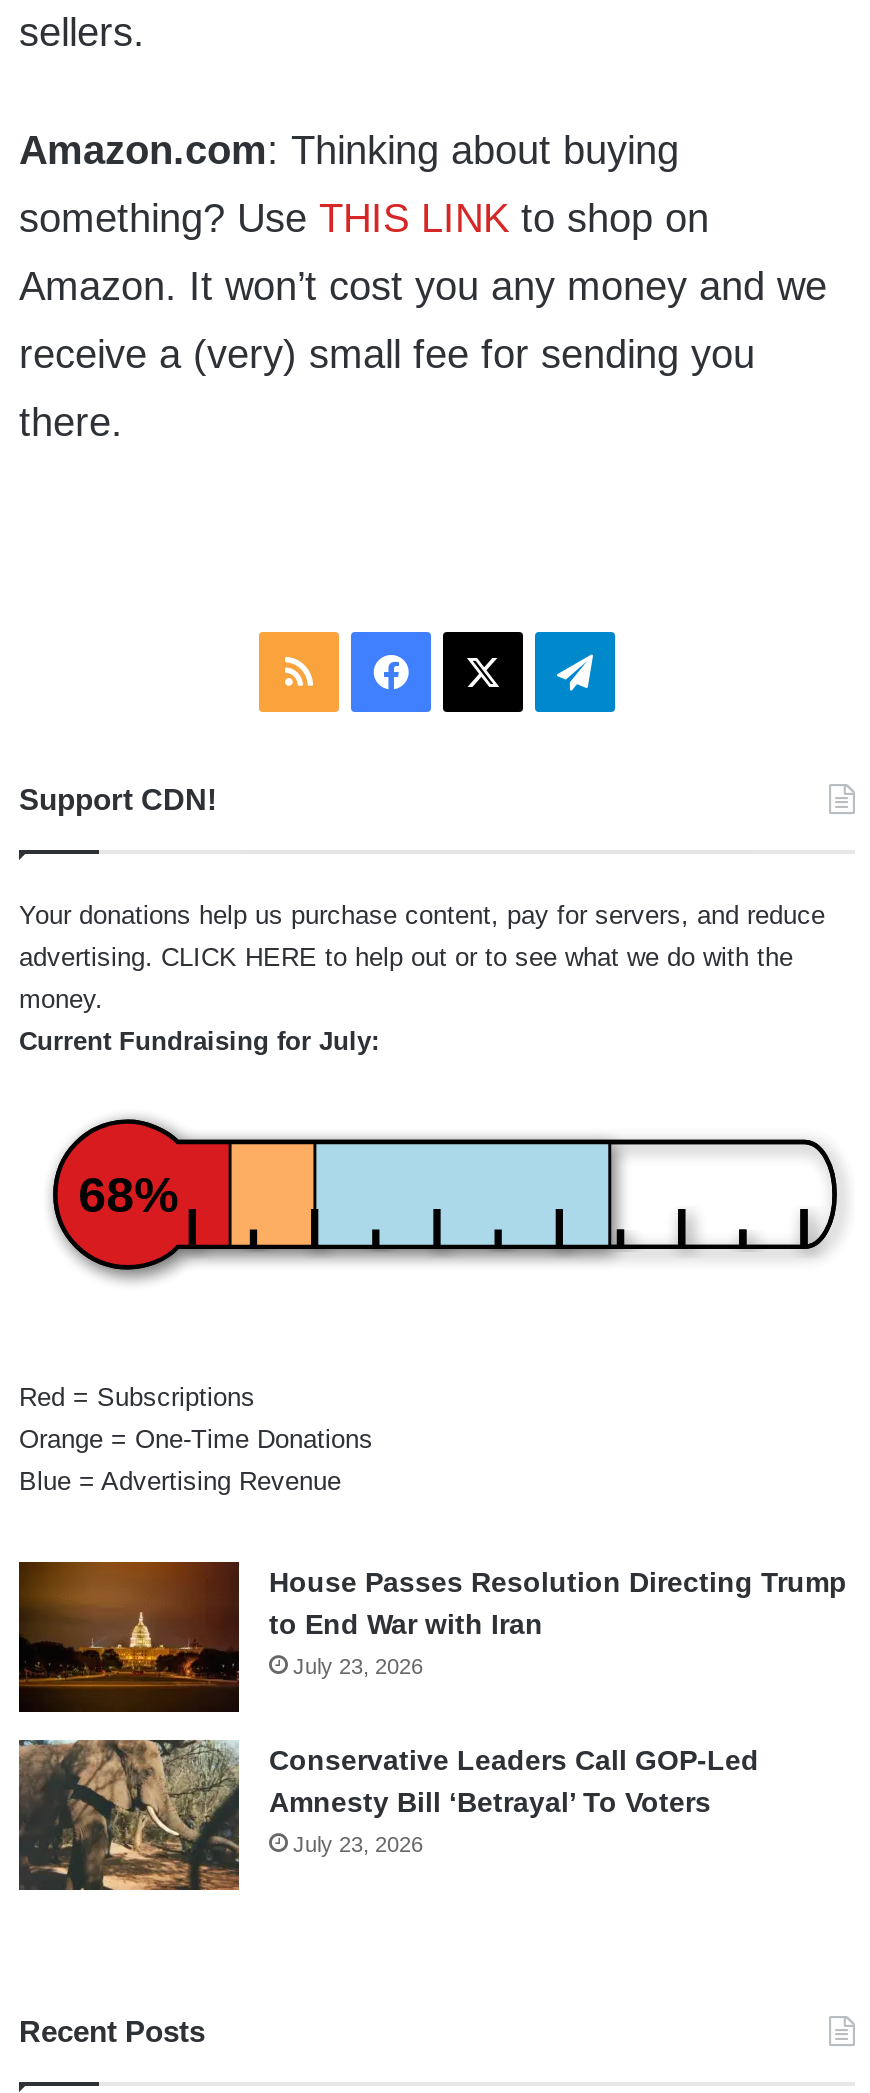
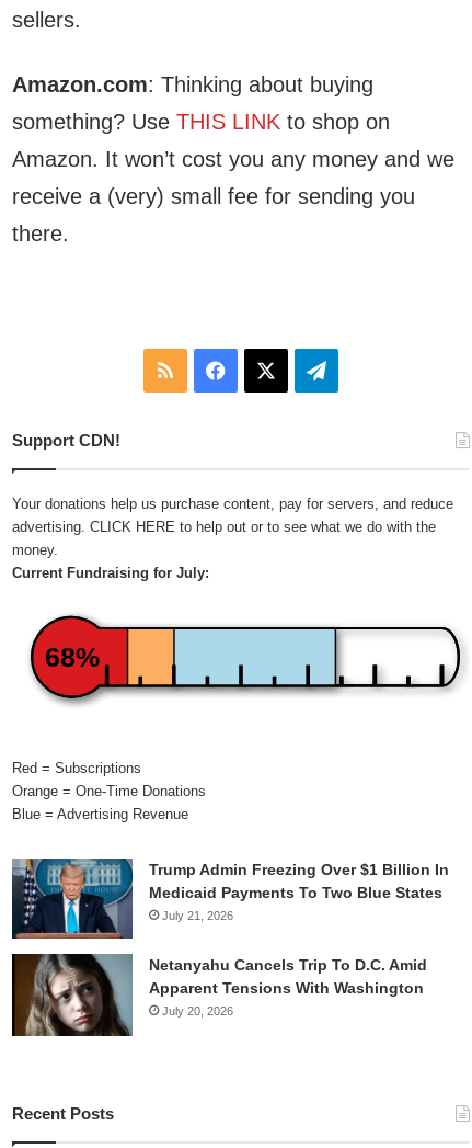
[17,1558,847,1712] [image] | House Passes Resolution Directing Trump | to End War with Iran | July 23, 2026 -> [11,857,449,939] [image] | Trump Admin Freezing Over $1 Billion In | Medicaid Payments To Two Blue States | July 21, 2026
[17,1738,759,1890] [image] | Conservative Leaders Call GOP-Led | Amnesty Bill ‘Betrayal’ To Voters | July 23, 2026 -> [11,953,427,1037] [image] | Netanyahu Cancels Trip To D.C. Amid | Apparent Tensions With Washington | July 20, 2026

